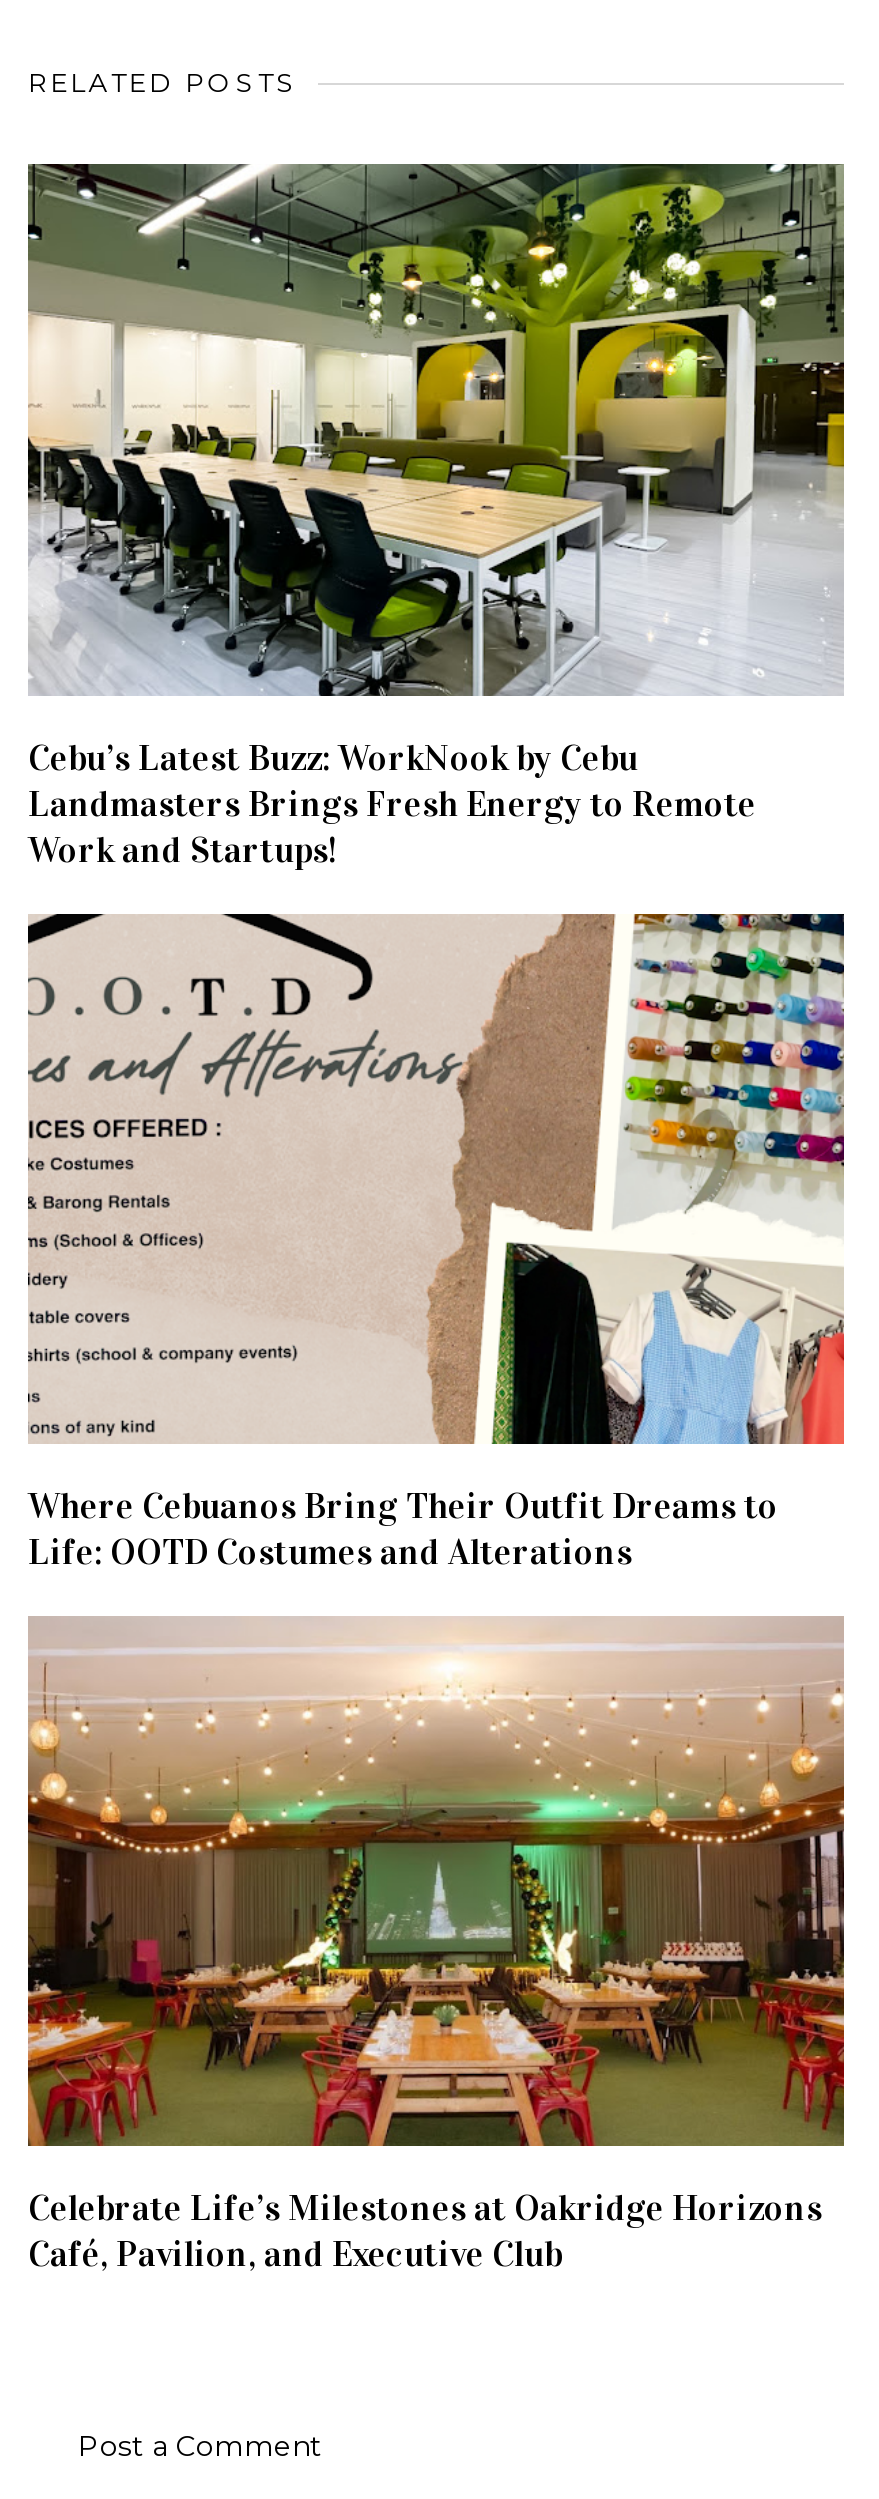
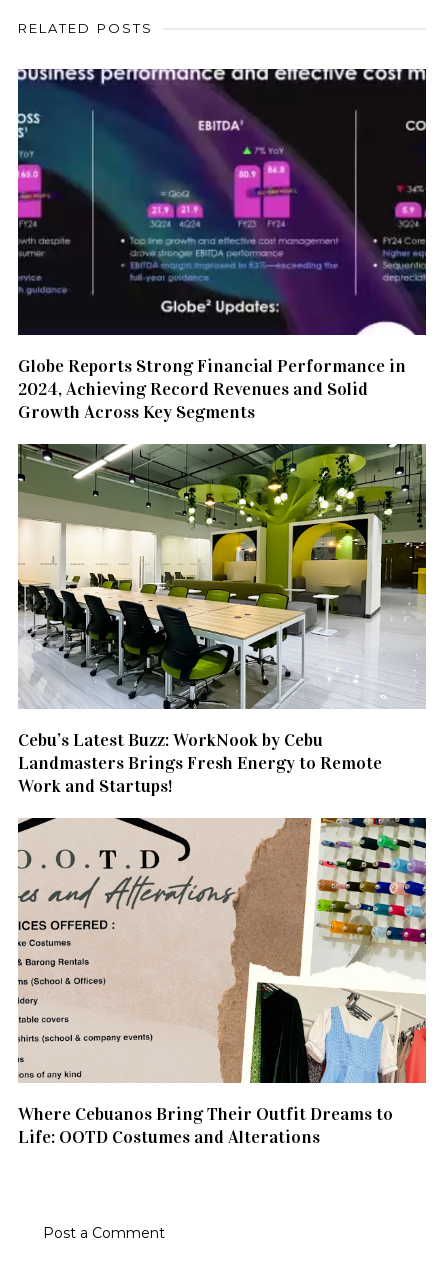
none -> [17,68,427,423] [image] | Globe Reports Strong Financial Performance in | 2024, Achieving Record Revenues and Solid | Growth Across Key Segments
moved [26,160,848,1574] -> [17,441,428,1148]: [image] | Cebu’s Latest Buzz: WorkNook by Cebu | Landmasters Brings Fresh Energy to Remote | Work and Startups! | Where Cebuanos Bring Their Outfit Dreams to | Life: OOTD Costumes and Alterations
[26,1616,846,2276] [image] | Celebrate Life’s Milestones at Oakridge Horizons | Café, Pavilion, and Executive Club -> none

